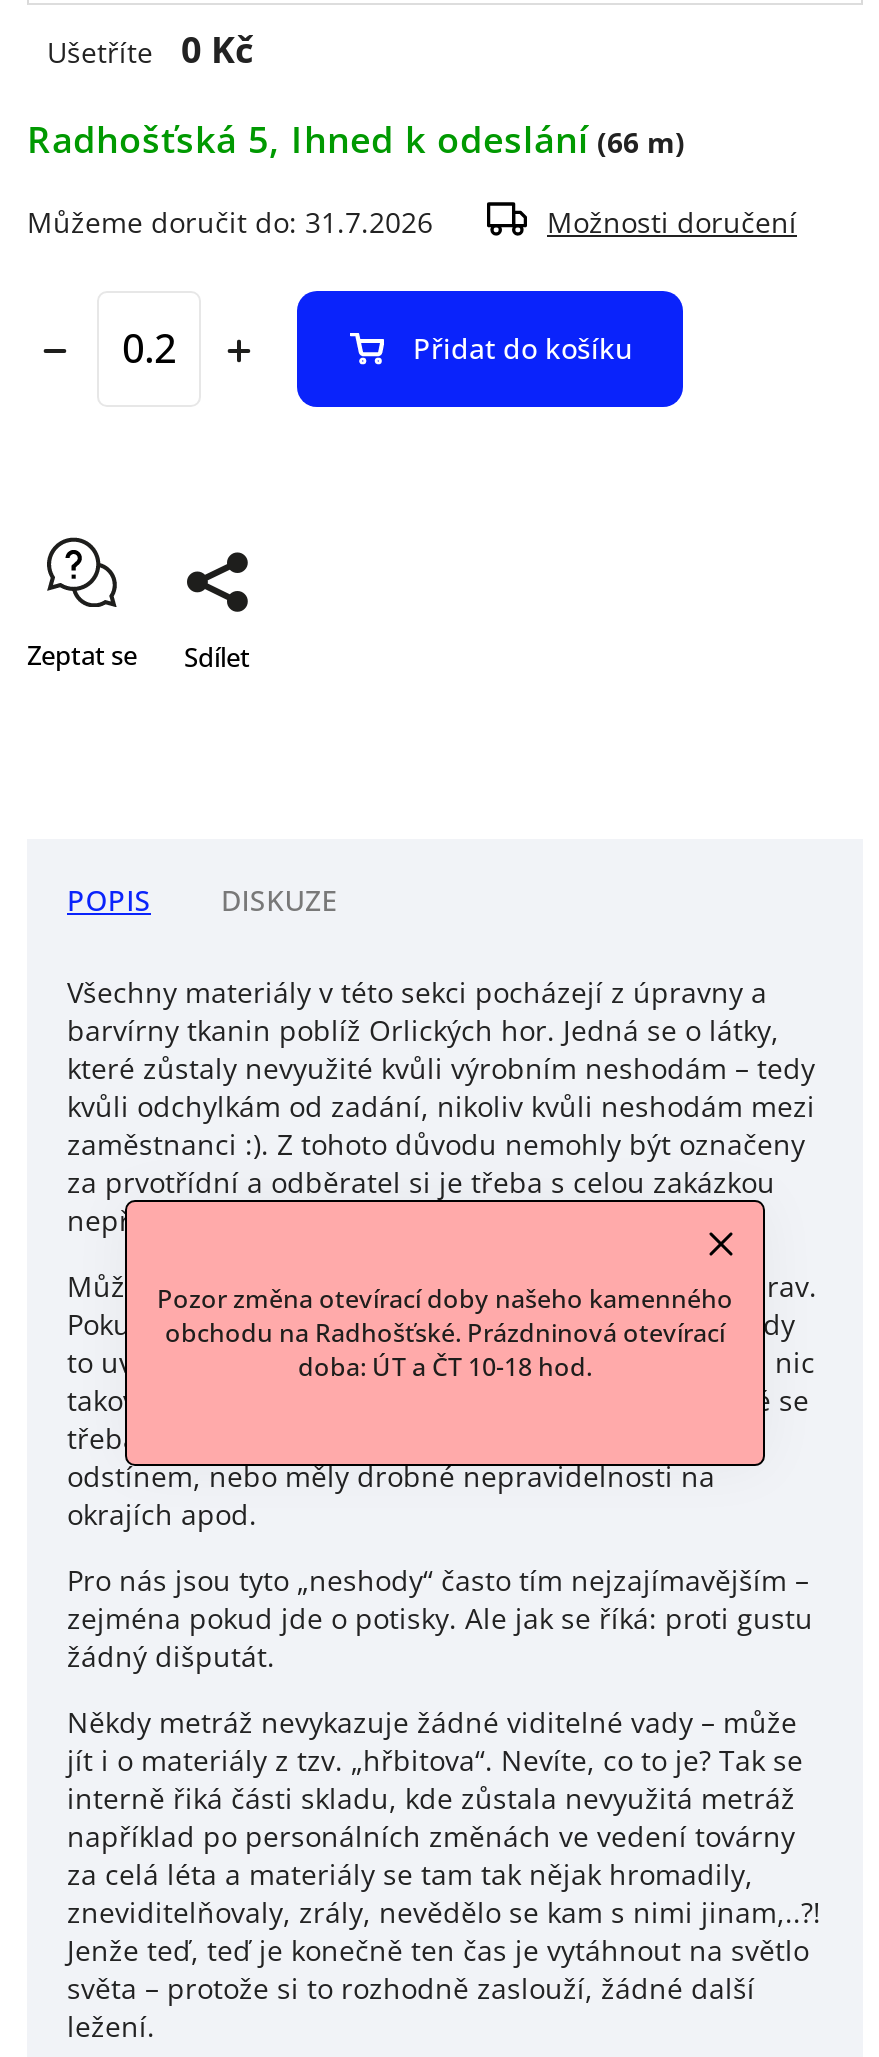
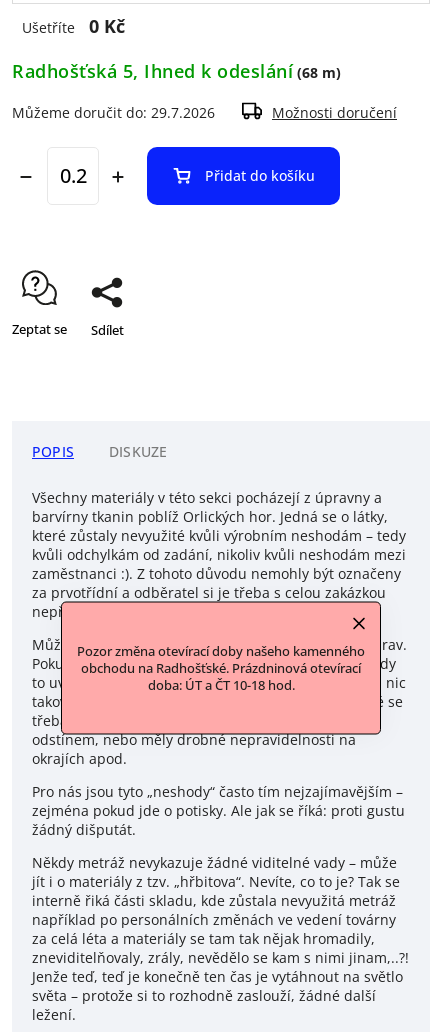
[27,115,685,163] Radhošťská 5, Ihned k odeslání (66 m) -> [12,59,341,83] Radhošťská 5, Ihned k odeslání (68 m)
[27,203,433,241] Můžeme doručit do: 31.7.2026 -> [12,103,215,122] Můžeme doručit do: 29.7.2026

